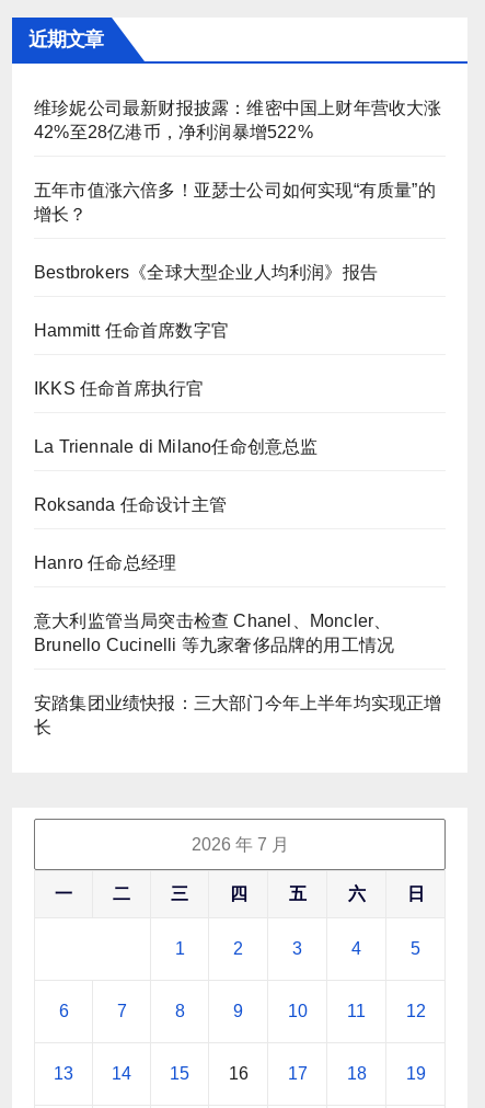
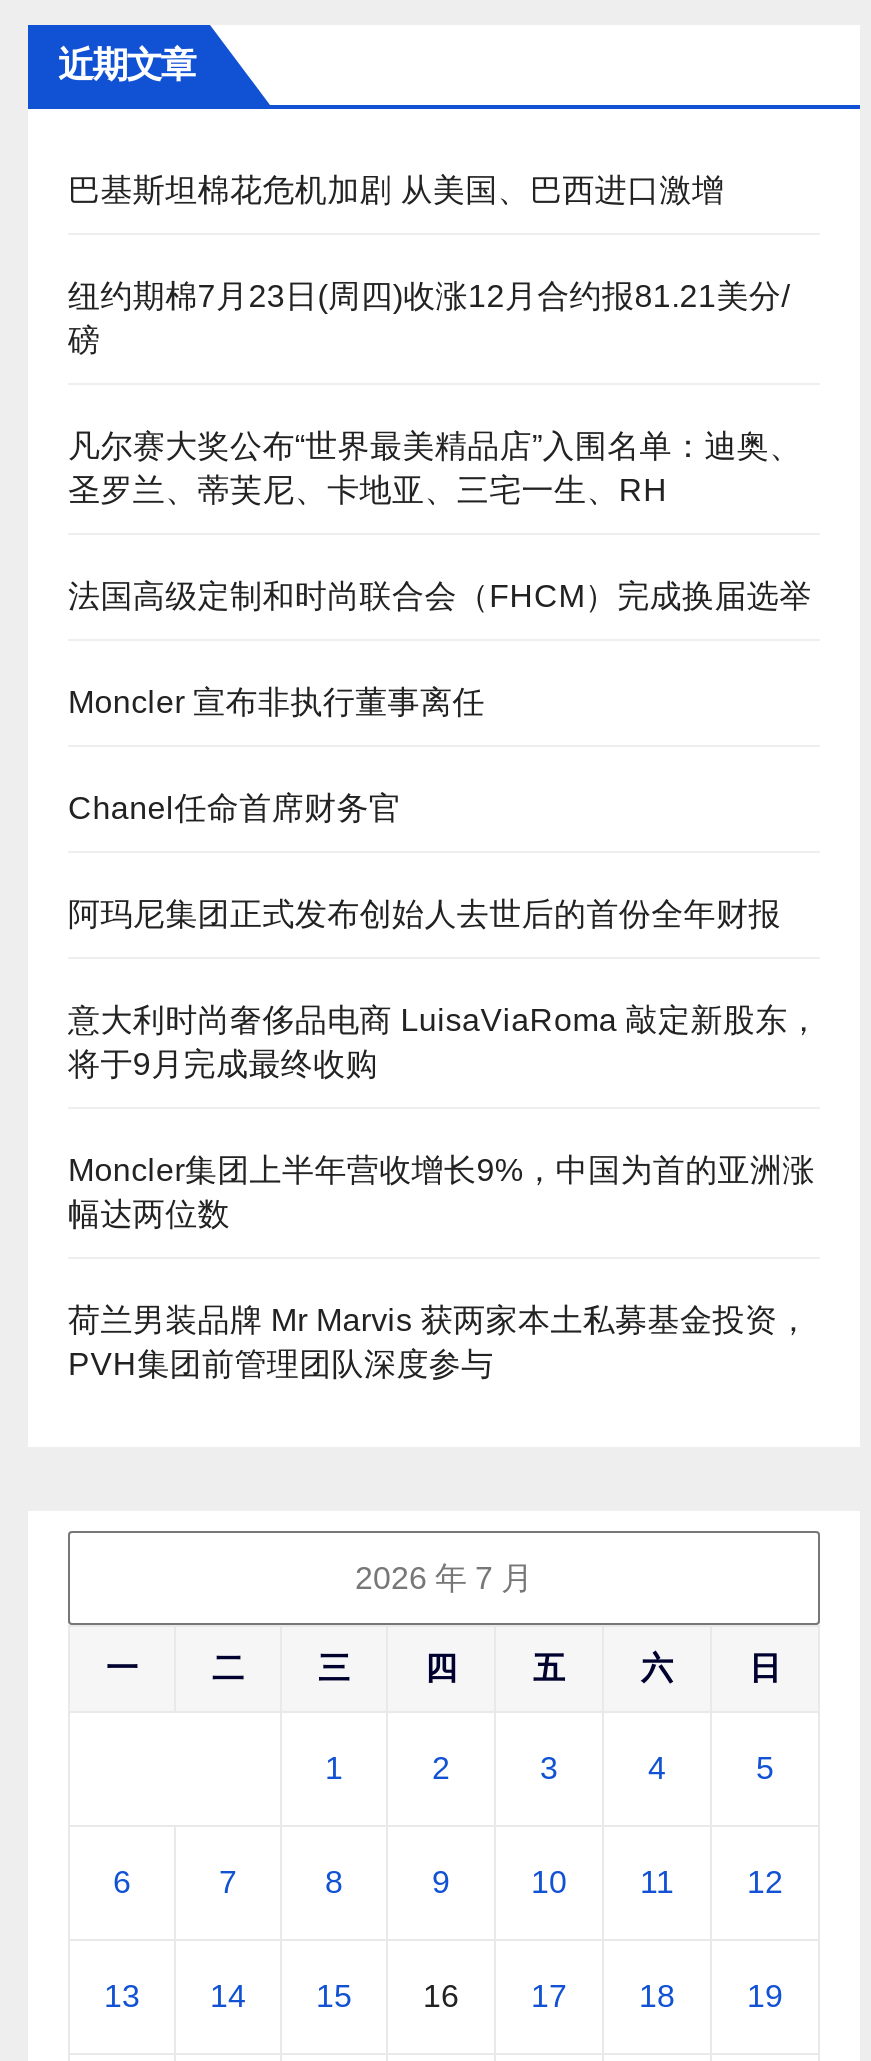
[34,98,442,141] 维珍妮公司最新财报披露：维密中国上财年营收大涨 | 42%至28亿港币，净利润暴增522% -> [68,173,724,207] 巴基斯坦棉花危机加剧 从美国、巴西进口激增
[34,181,436,223] 五年市值涨六倍多！亚瑟士公司如何实现“有质量”的 | 增长？ -> [68,279,790,357] 纽约期棉7月23日(周四)收涨12月合约报81.21美分/ | 磅
[34,263,378,281] Bestbrokers《全球大型企业人均利润》报告 -> [68,429,802,507] 凡尔赛大奖公布“世界最美精品店”入围名单：迪奥、 | 圣罗兰、蒂芙尼、卡地亚、三宅一生、RH
[34,321,229,340] Hammitt 任命首席数字官 -> [68,579,812,613] 法国高级定制和时尚联合会（FHCM）完成换届选举
[34,379,204,398] IKKS 任命首席执行官 -> [68,685,485,719] Moncler 宣布非执行董事离任
[34,437,318,456] La Triennale di Milano任命创意总监 -> [68,791,401,825] Chanel任命首席财务官
[34,495,227,514] Roksanda 任命设计主管 -> [68,897,781,931] 阿玛尼集团正式发布创始人去世后的首份全年财报
[34,553,176,572] Hanro 任命总经理 -> [68,1003,820,1081] 意大利时尚奢侈品电商 LuisaViaRoma 敲定新股东， | 将于9月完成最终收购
[34,611,394,654] 意大利监管当局突击检查 Chanel、Moncler、 | Brunello Cucinelli 等九家奢侈品牌的用工情况 -> [68,1153,815,1231] Moncler集团上半年营收增长9%，中国为首的亚洲涨 | 幅达两位数
[34,694,442,736] 安踏集团业绩快报：三大部门今年上半年均实现正增 | 长 -> [68,1303,810,1381] 荷兰男装品牌 Mr Marvis 获两家本土私募基金投资， | PVH集团前管理团队深度参与

